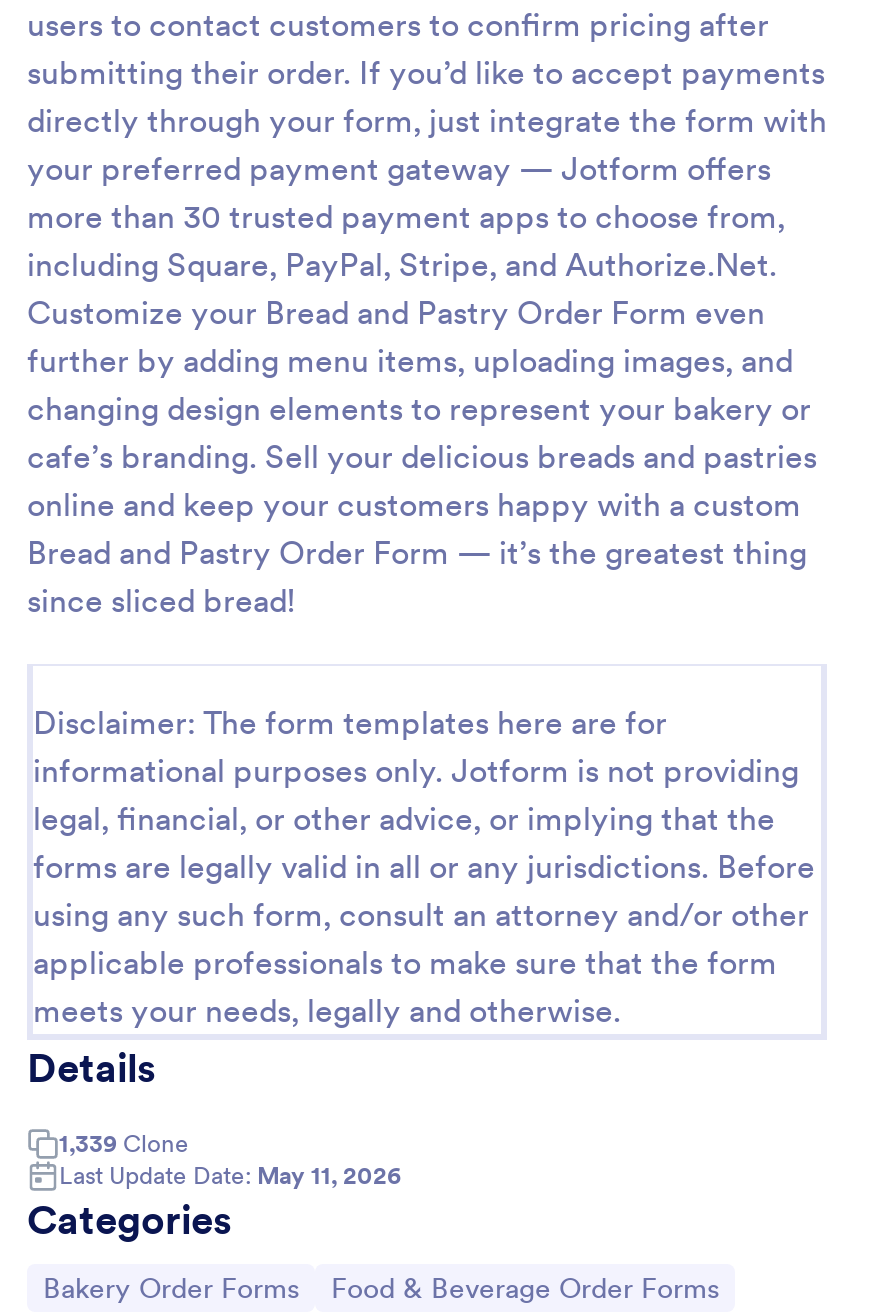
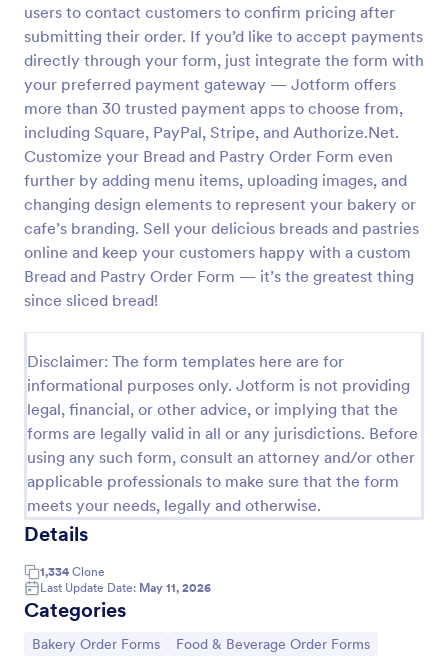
[59,1128,189,1158] 1,339 Clone -> [40,564,105,579] 1,334 Clone

